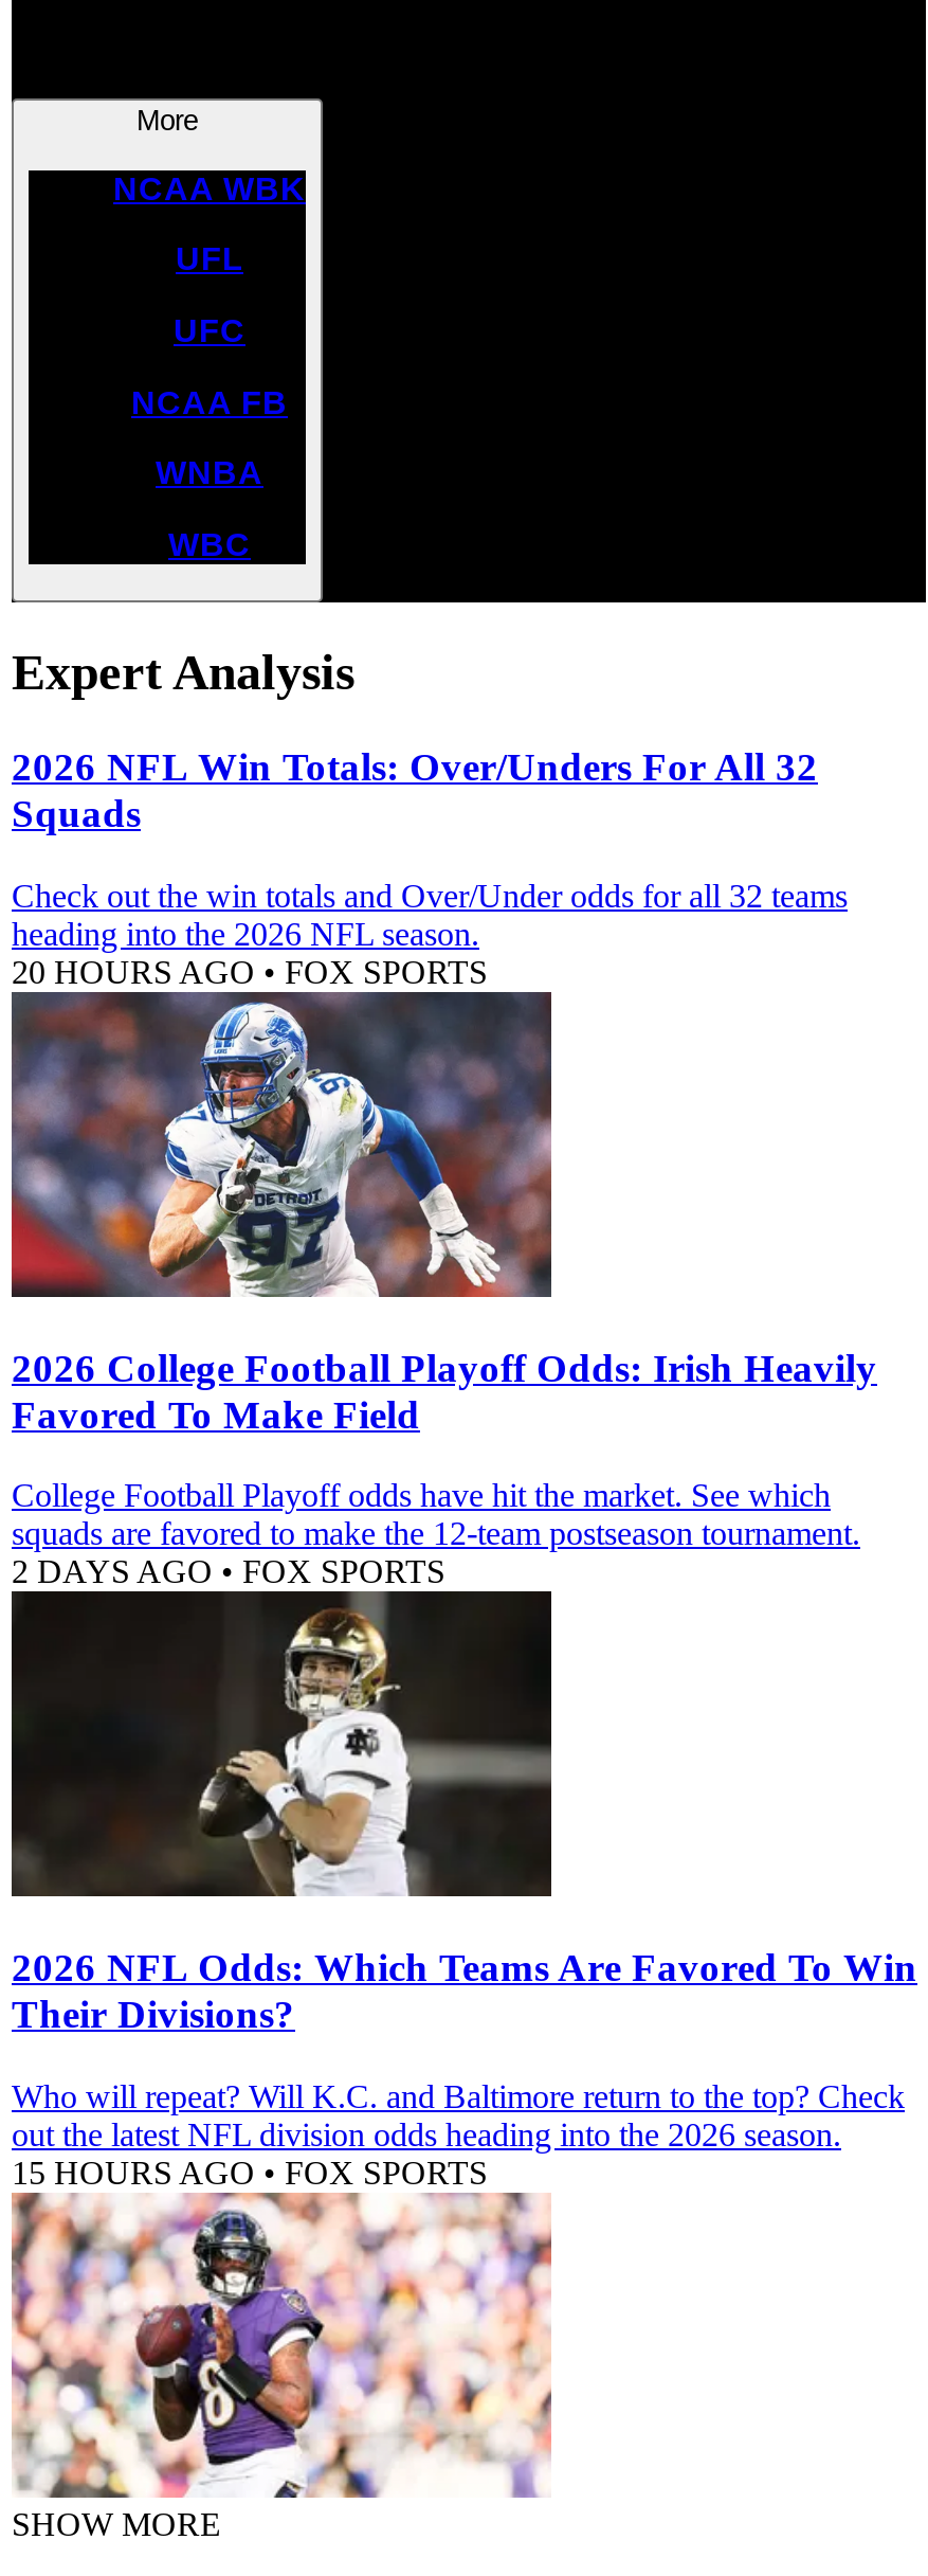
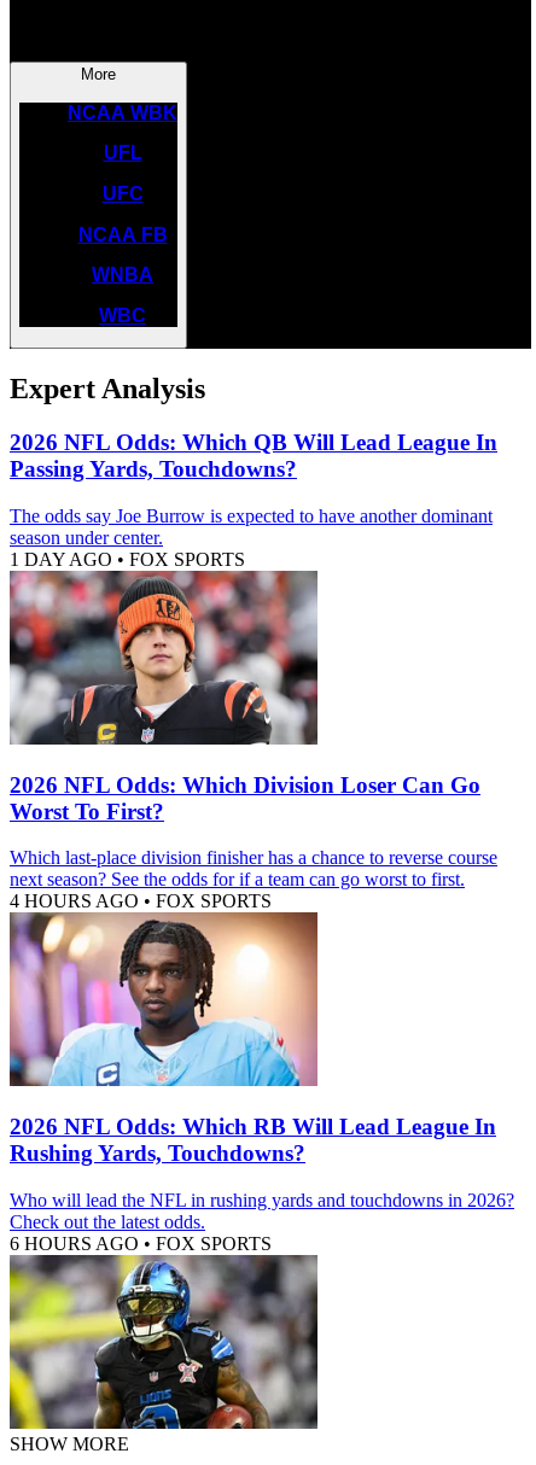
[12,745,818,836] 2026 NFL Win Totals: Over/Unders For All 32 | Squads -> [10,430,497,482] 2026 NFL Odds: Which QB Will Lead League In | Passing Yards, Touchdowns?
[12,878,848,990] Check out the win totals and Over/Under odds for all 32 teams | heading into the 2026 NFL season. | 20 HOURS AGO • FOX SPORTS -> [10,506,493,569] The odds say Joe Burrow is expected to have another dominant | season under center. | 1 DAY AGO • FOX SPORTS
[10,994,877,1436] [image] | 2026 College Football Playoff Odds: Irish Heavily | Favored To Make Field -> [10,571,480,824] [image] | 2026 NFL Odds: Which Division Loser Can Go | Worst To First?
[10,1478,860,1898] [image] | College Football Playoff odds have hit the market. See which | squads are favored to make the 12-team postseason tournament. | 2 DAYS AGO • FOX SPORTS -> [8,848,497,1087] [image] | Which last-place division finisher has a chance to reverse course | next season? See the odds for if a team can go worst to first. | 4 HOURS AGO • FOX SPORTS
[12,1945,917,2036] 2026 NFL Odds: Which Teams Are Favored To Win | Their Divisions? -> [10,1114,496,1166] 2026 NFL Odds: Which RB Will Lead League In | Rushing Yards, Touchdowns?
[12,2078,905,2190] Who will repeat? Will K.C. and Baltimore return to the top? Check | out the latest NFL division odds heading into the 2026 season. | 15 HOURS AGO • FOX SPORTS -> [10,1190,514,1254] Who will lead the NFL in rushing yards and touchdowns in 2026? | Check out the latest odds. | 6 HOURS AGO • FOX SPORTS
[12,2193,553,2500] [image] -> [8,1254,319,1430] [image]

